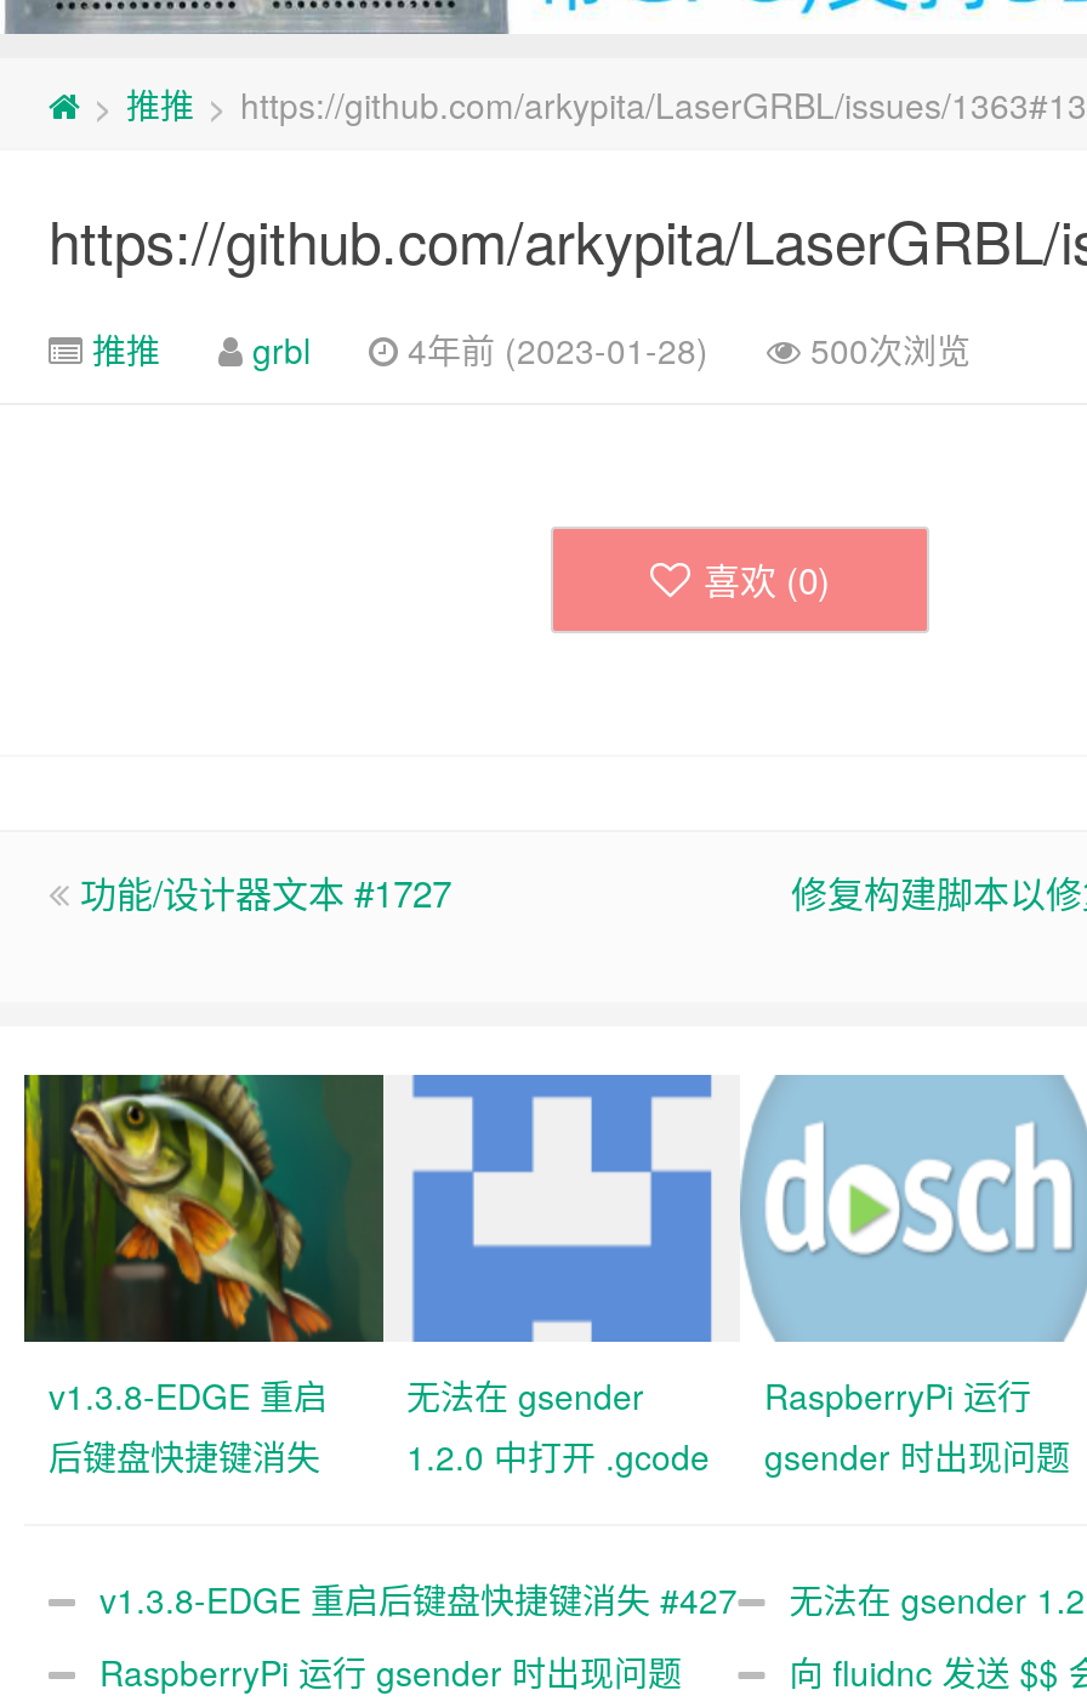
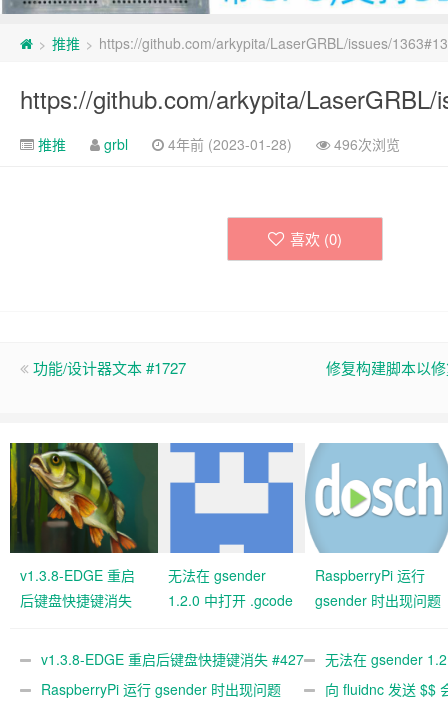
[82,325,971,374] 推推 grbl 4年前 (2023-01-28) 500次浏览 -> [34,134,400,154] 推推 grbl 4年前 (2023-01-28) 496次浏览

